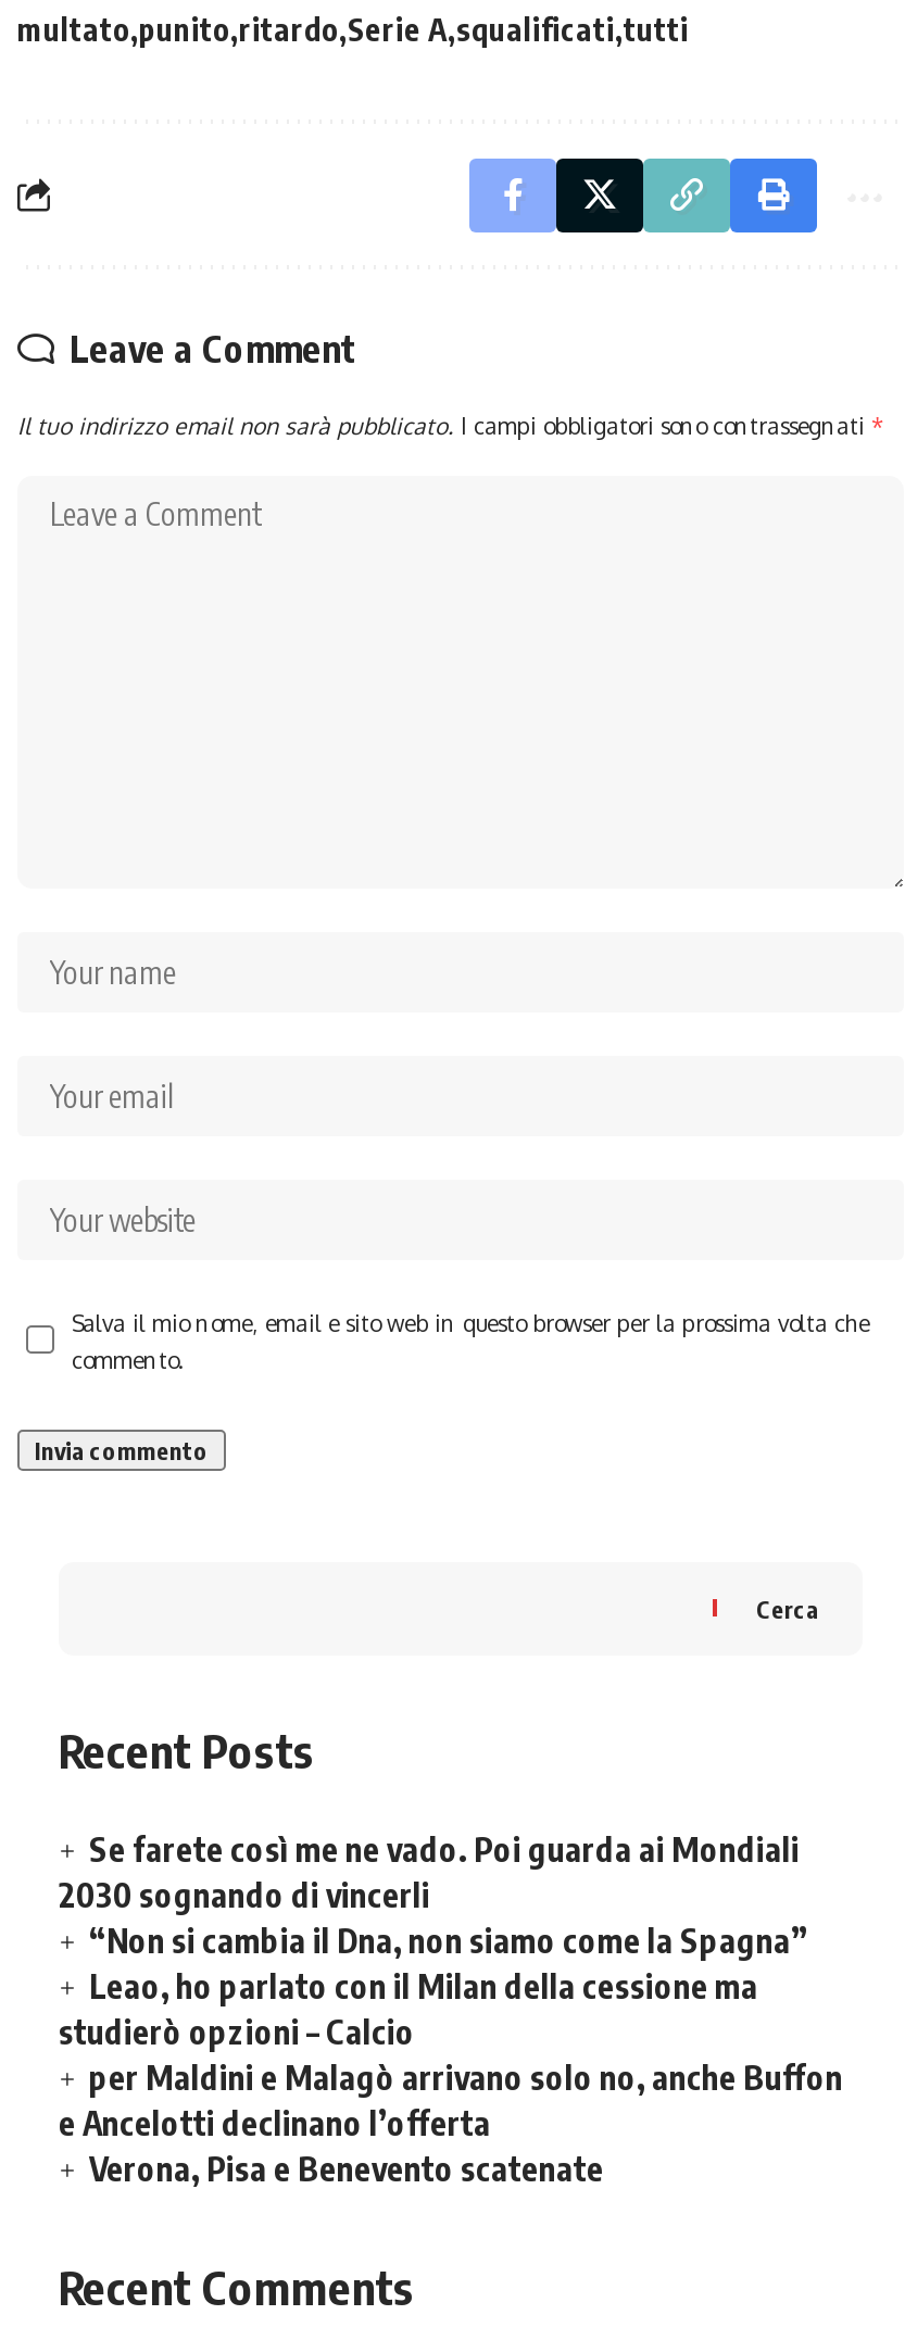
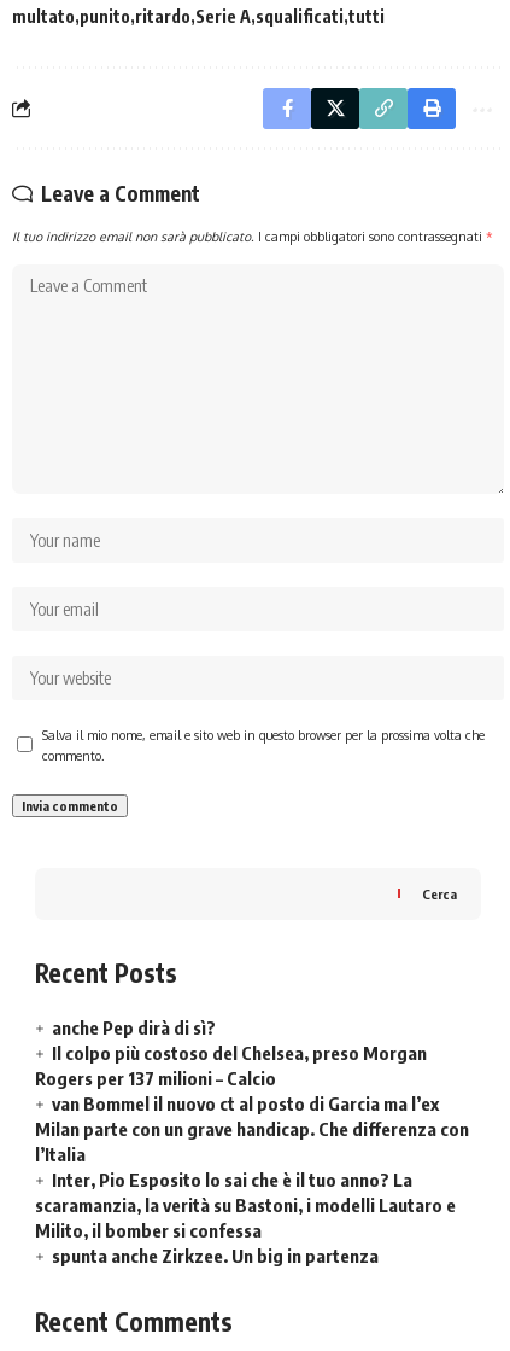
[59,1829,843,2188] Se farete così me ne vado. Poi guarda ai Mondiali | 2030 sognando di vincerli | “Non si cambia il Dna, non siamo come la Spagna” | Leao, ho parlato con il Milan della cessione ma | studierò opzioni – Calcio | per Maldini e Malagò arrivano solo no, anche Buffon | e Ancelotti declinano l’offerta | Verona, Pisa e Benevento scatenate -> [35,1017,469,1266] anche Pep dirà di sì? | Il colpo più costoso del Chelsea, preso Morgan | Rogers per 137 milioni – Calcio | van Bommel il nuovo ct al posto di Garcia ma l’ex | Milan parte con un grave handicap. Che differenza con | l’Italia | Inter, Pio Esposito lo sai che è il tuo anno? La | scaramanzia, la verità su Bastoni, i modelli Lautaro e | Milito, il bomber si confessa | spunta anche Zirkzee. Un big in partenza

